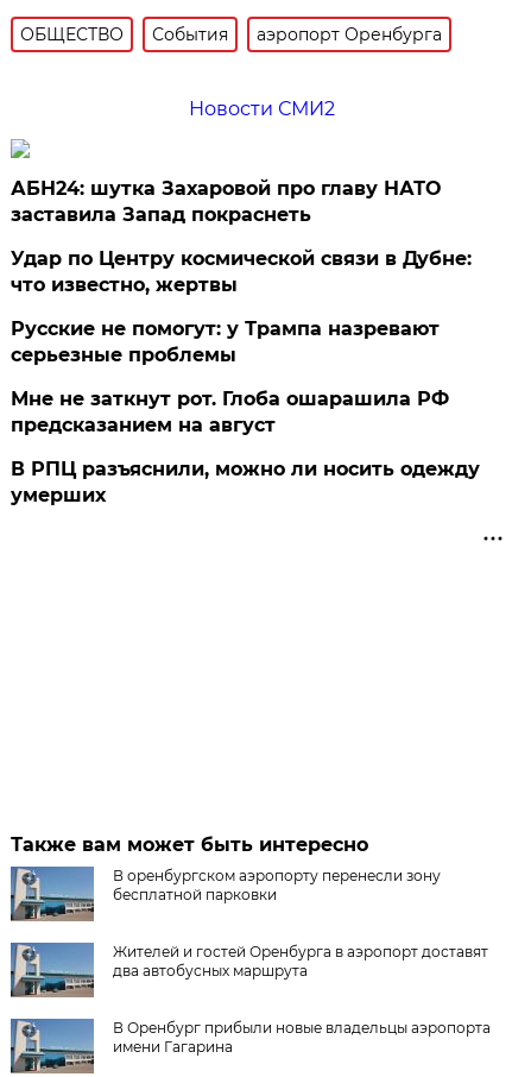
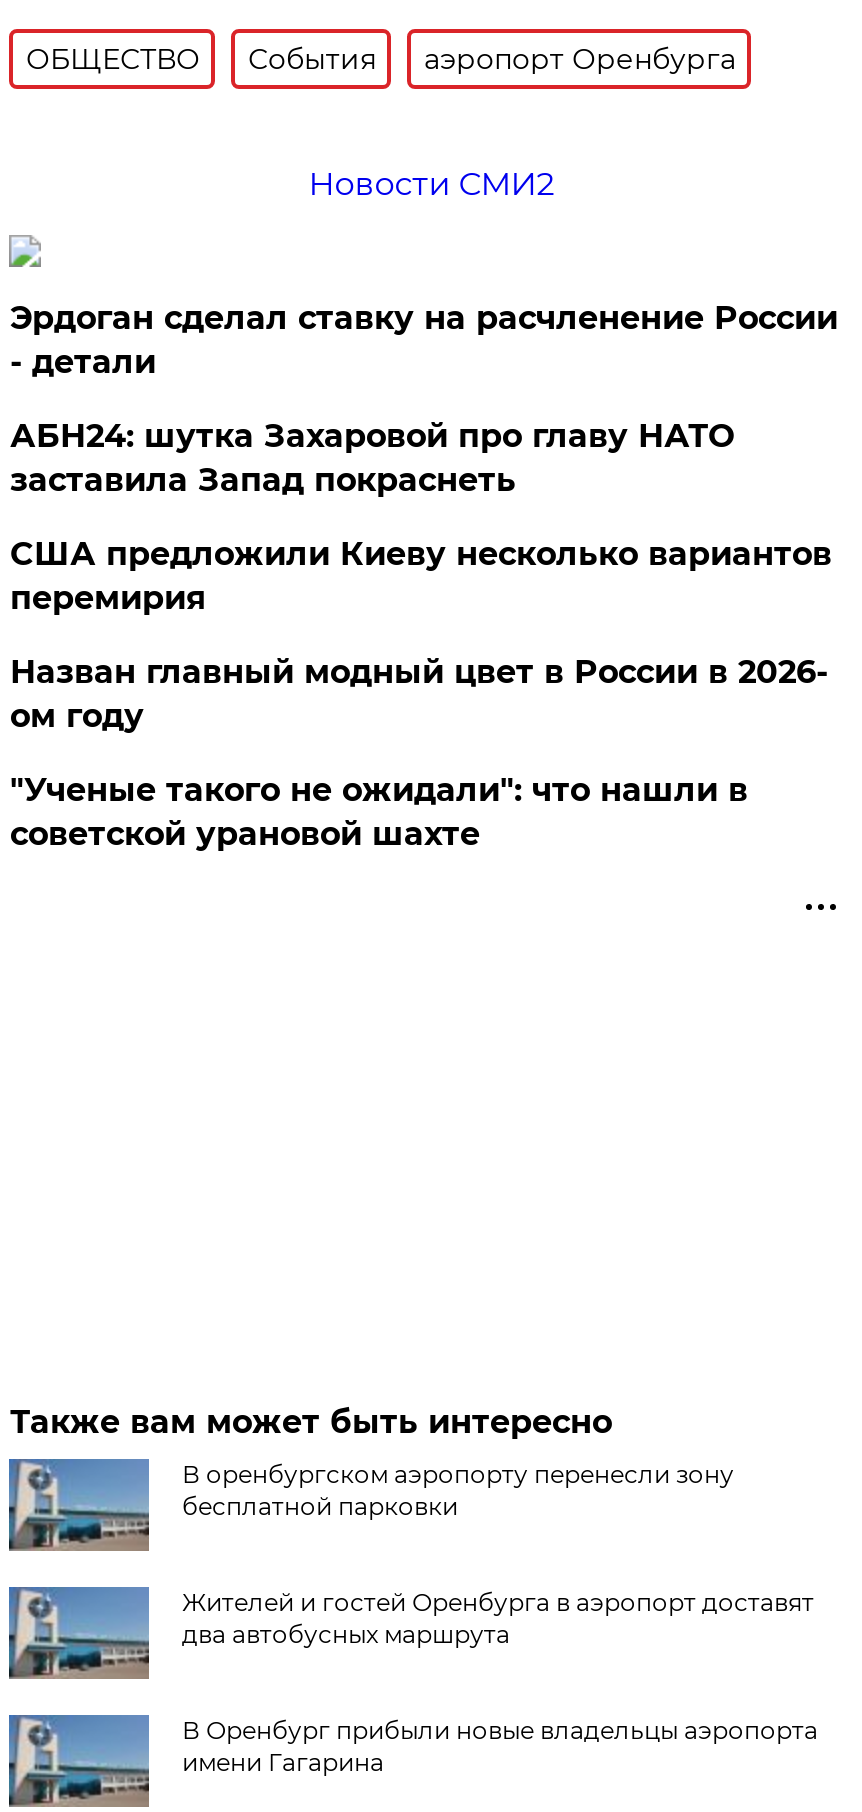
none -> [10,299,838,381] Эрдоган сделал ставку на расчленение России | - детали
moved [11,177,441,226] -> [10,417,734,499]: АБН24: шутка Захаровой про главу НАТО | заставила Запад покраснеть
[11,247,480,506] Удар по Центру космической связи в Дубне: | что известно, жертвы | Русские не помогут: у Трампа назревают | серьезные проблемы | Мне не заткнут рот. Глоба ошарашила РФ | предсказанием на август | В РПЦ разъяснили, можно ли носить одежду | умерших -> [10,535,832,853] США предложили Киеву несколько вариантов | перемирия | Назван главный модный цвет в России в 2026- | ом году | "Ученые такого не ожидали": что нашли в | советской урановой шахте

